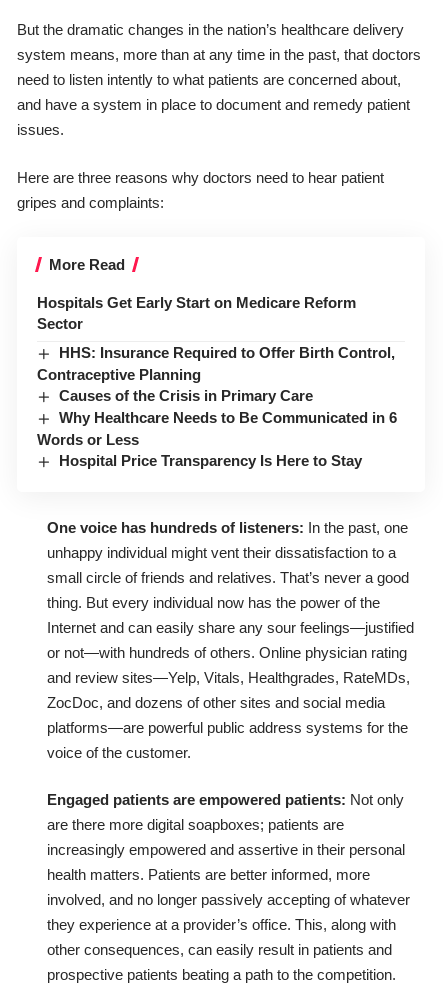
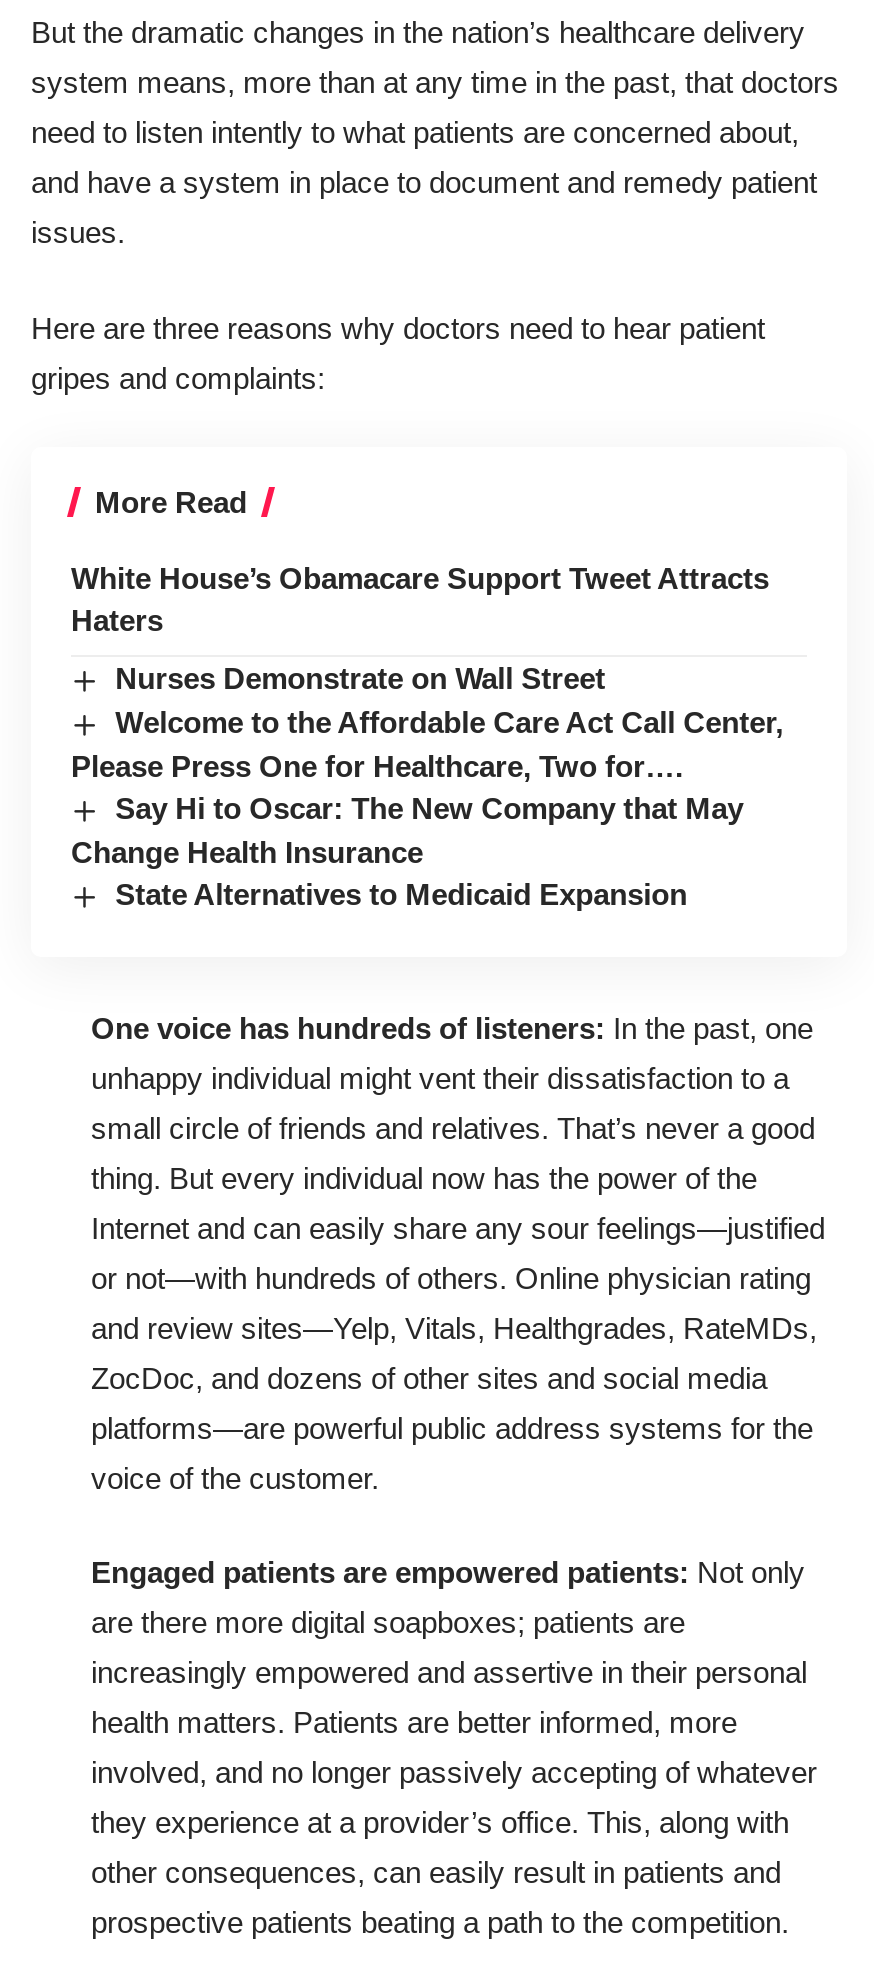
[37,294,356,332] Hospitals Get Early Start on Medicare Reform | Sector -> [71,561,769,637] White House’s Obamacare Support Tweet Attracts | Haters
[37,344,397,469] HHS: Insurance Required to Offer Birth Control, | Contraceptive Planning | Causes of the Crisis in Primary Care | Why Healthcare Needs to Be Communicated in 6 | Words or Less | Hospital Price Transparency Is Here to Stay -> [71,661,783,911] Nurses Demonstrate on Wall Street | Welcome to the Affordable Care Act Call Center, | Please Press One for Healthcare, Two for…. | Say Hi to Oscar: The New Company that May | Change Health Insurance | State Alternatives to Medicaid Expansion

